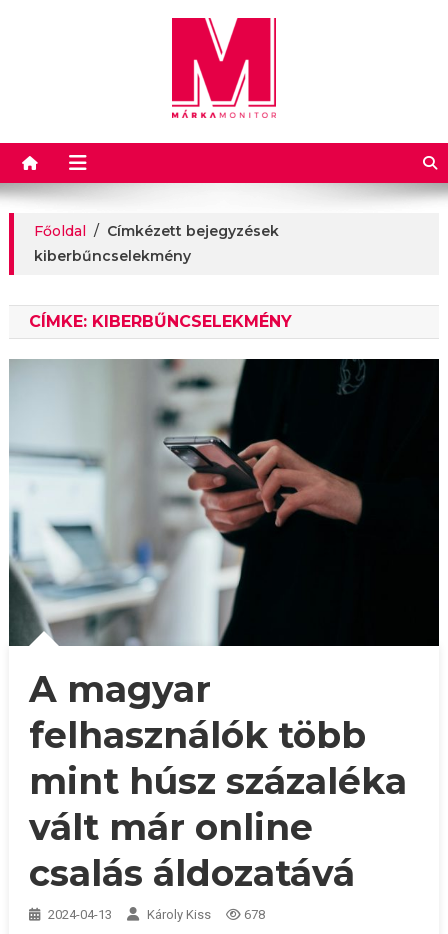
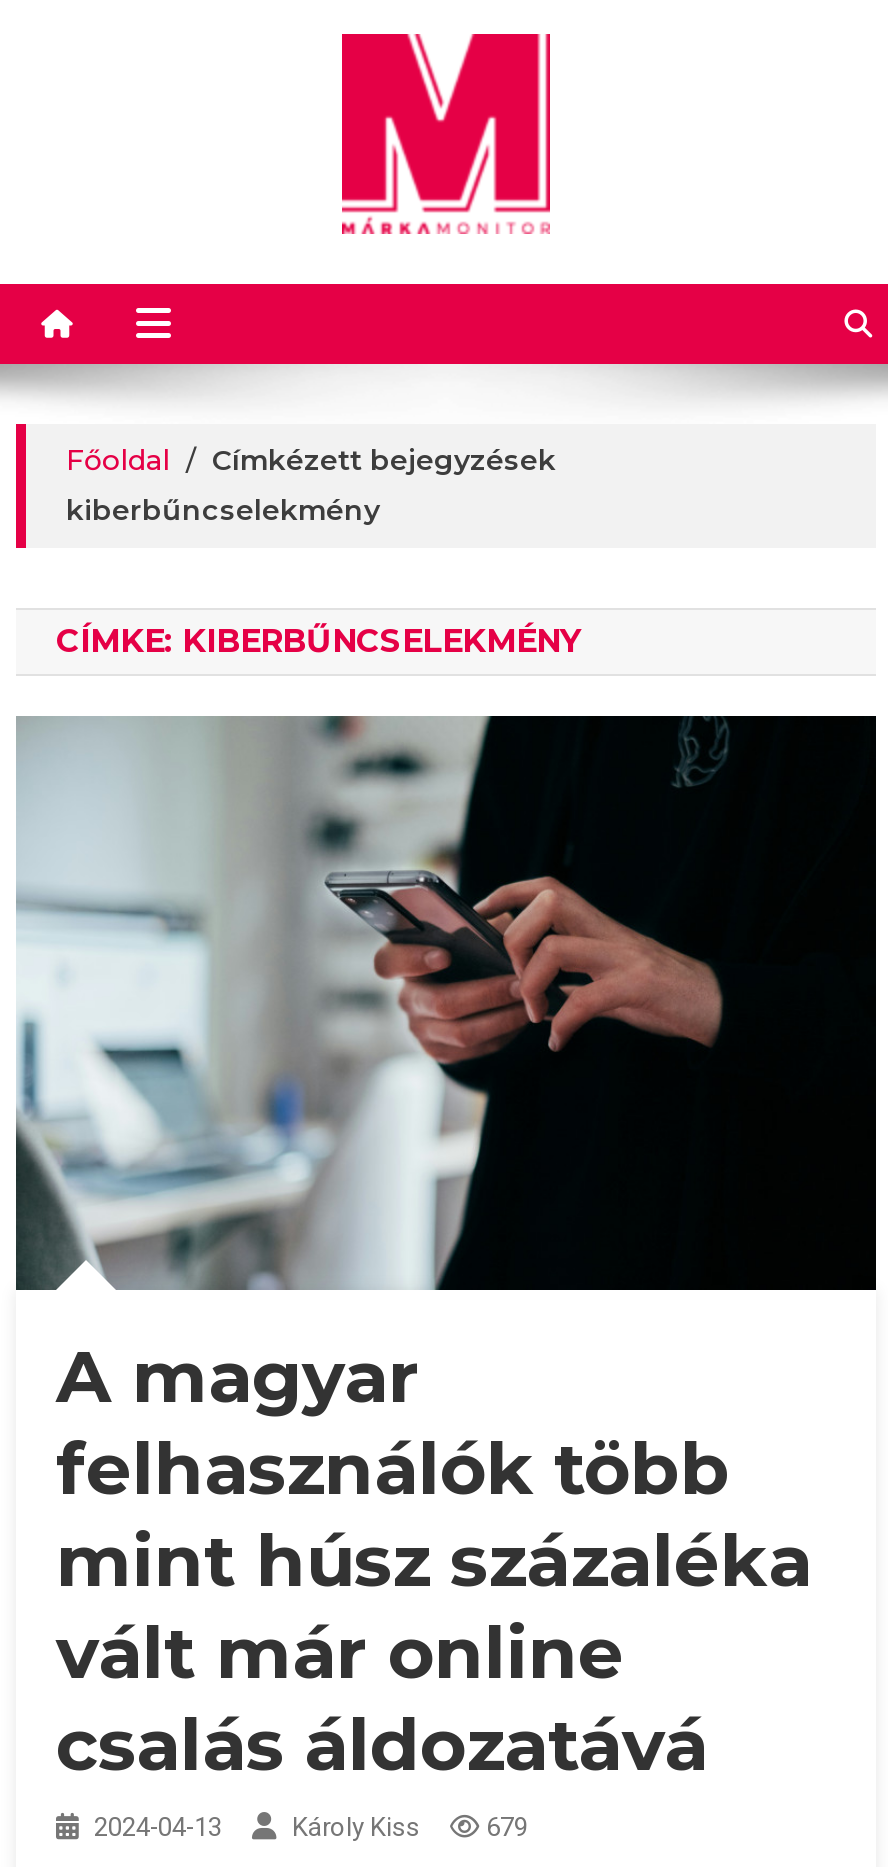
[244,907,265,922] 678 -> [486,1811,528,1841] 679

